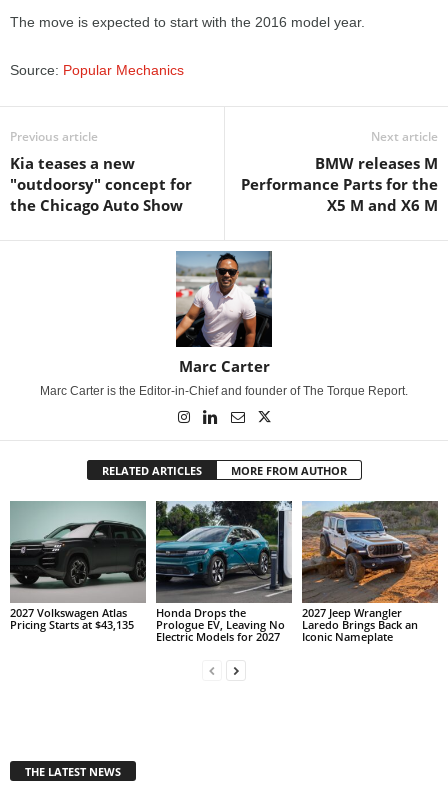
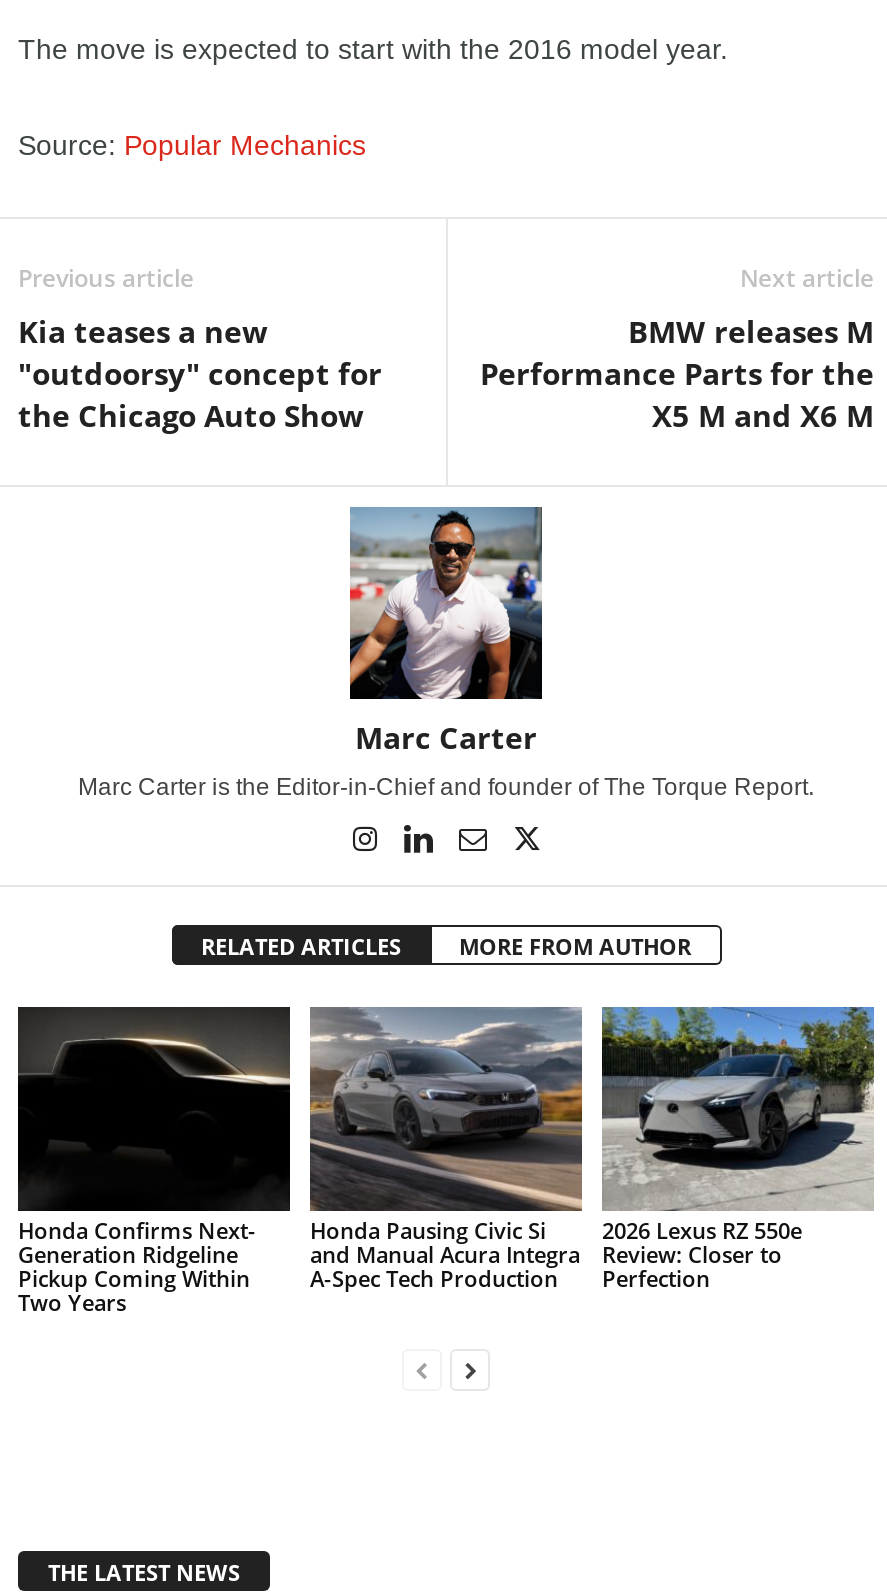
[9,502,146,632] [image] | 2027 Volkswagen Atlas | Pricing Starts at $43,135 -> [18,1007,290,1316] [image] | Honda Confirms Next- | Generation Ridgeline | Pickup Coming Within | Two Years
[156,500,292,644] [image] | Honda Drops the | Prologue EV, Leaving No | Electric Models for 2027 -> [310,1005,584,1292] [image] | Honda Pausing Civic Si | and Manual Acura Integra | A-Spec Tech Production
[302,500,438,644] [image] | 2027 Jeep Wrangler | Laredo Brings Back an | Iconic Nameplate -> [600,1005,876,1292] [image] | 2026 Lexus RZ 550e | Review: Closer to | Perfection

